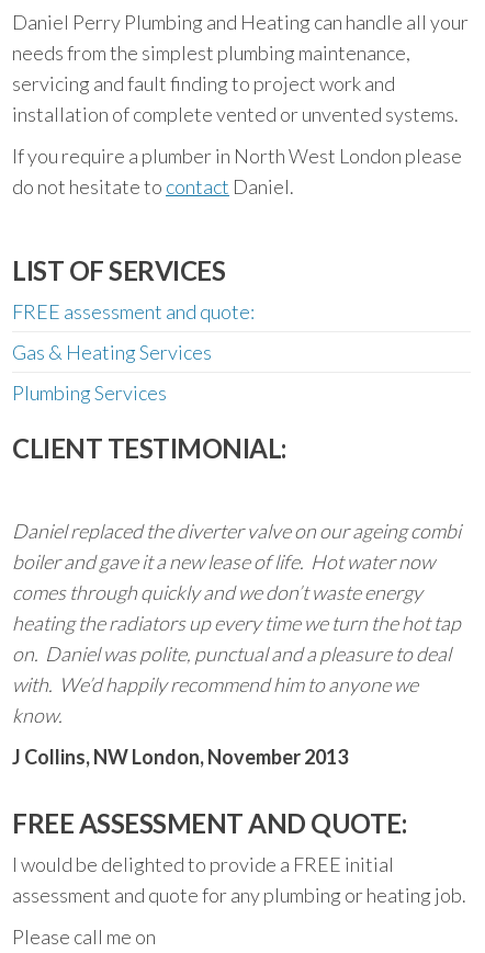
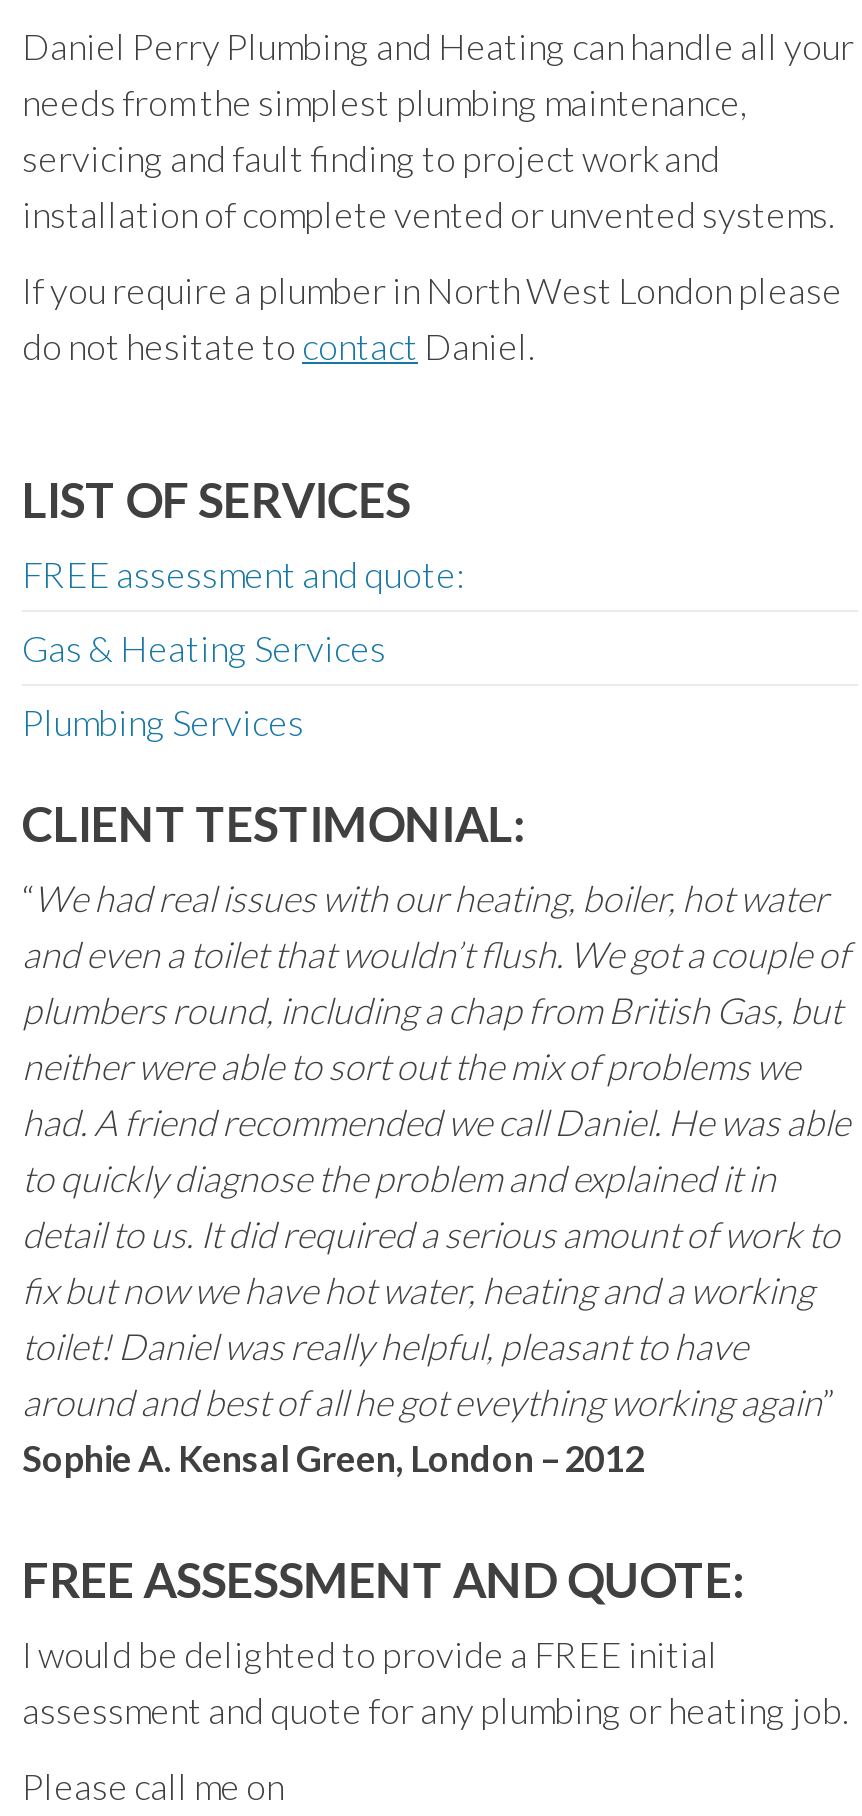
[12,519,461,769] Daniel replaced the diverter valve on our ageing combi | boiler and gave it a new lease of life. Hot water now | comes through quickly and we don’t waste energy | heating the radiators up every time we turn the hot tap | on. Daniel was polite, punctual and a pleasure to deal | with. We’d happily recommend him to anyone we | know. | J Collins, NW London, November 2013 -> [22,876,850,1480] “We had real issues with our heating, boiler, hot water | and even a toilet that wouldn’t flush. We got a couple of | plumbers round, including a chap from British Gas, but | neither were able to sort out the mix of problems we | had. A friend recommended we call Daniel. He was able | to quickly diagnose the problem and explained it in | detail to us. It did required a serious amount of work to | fix but now we have hot water, heating and a working | toilet! Daniel was really helpful, pleasant to have | around and best of all he got eveything working again” | Sophie A. Kensal Green, London – 2012

